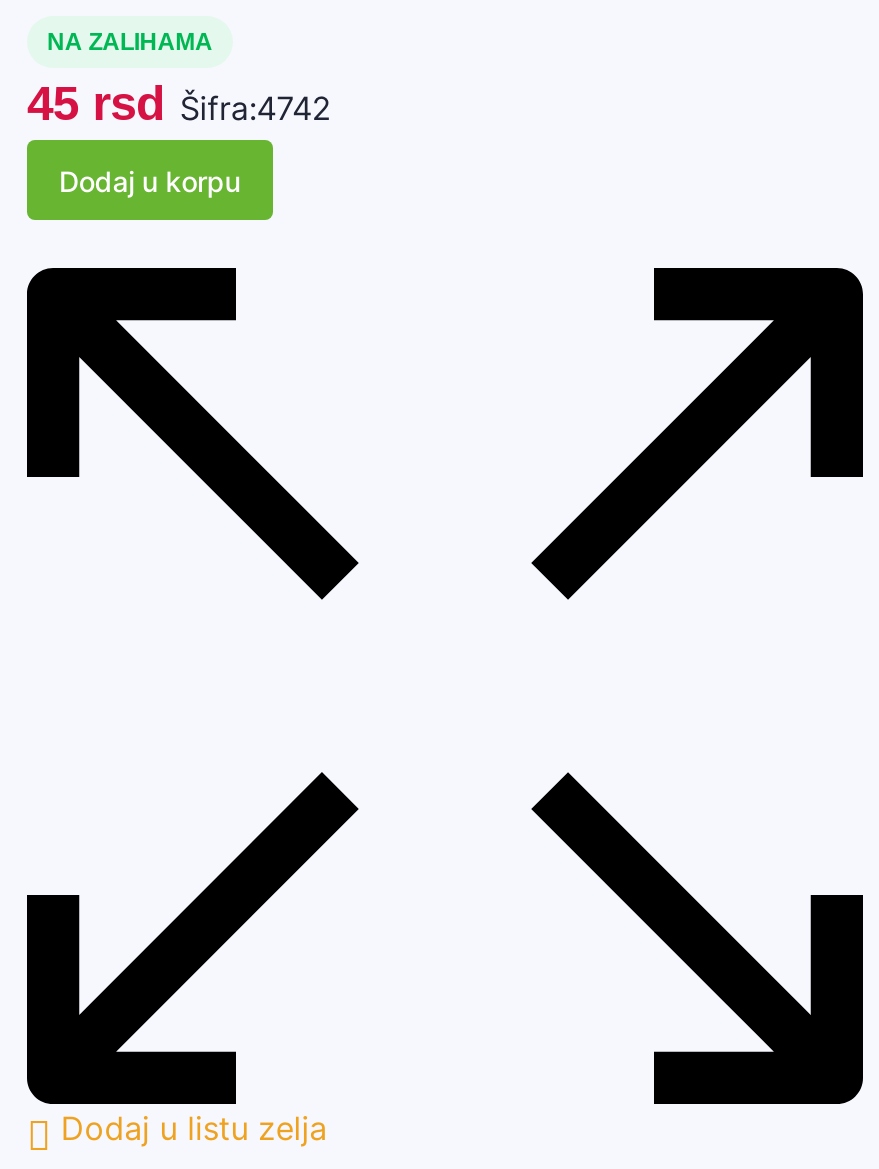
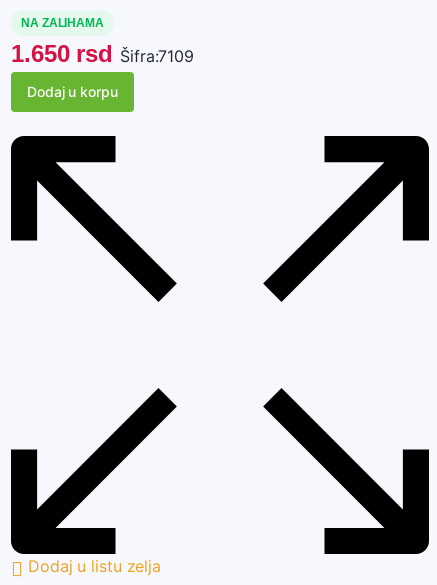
[27,77,332,131] 45 rsd Šifra:4742 -> [11,40,194,67] 1.650 rsd Šifra:7109

